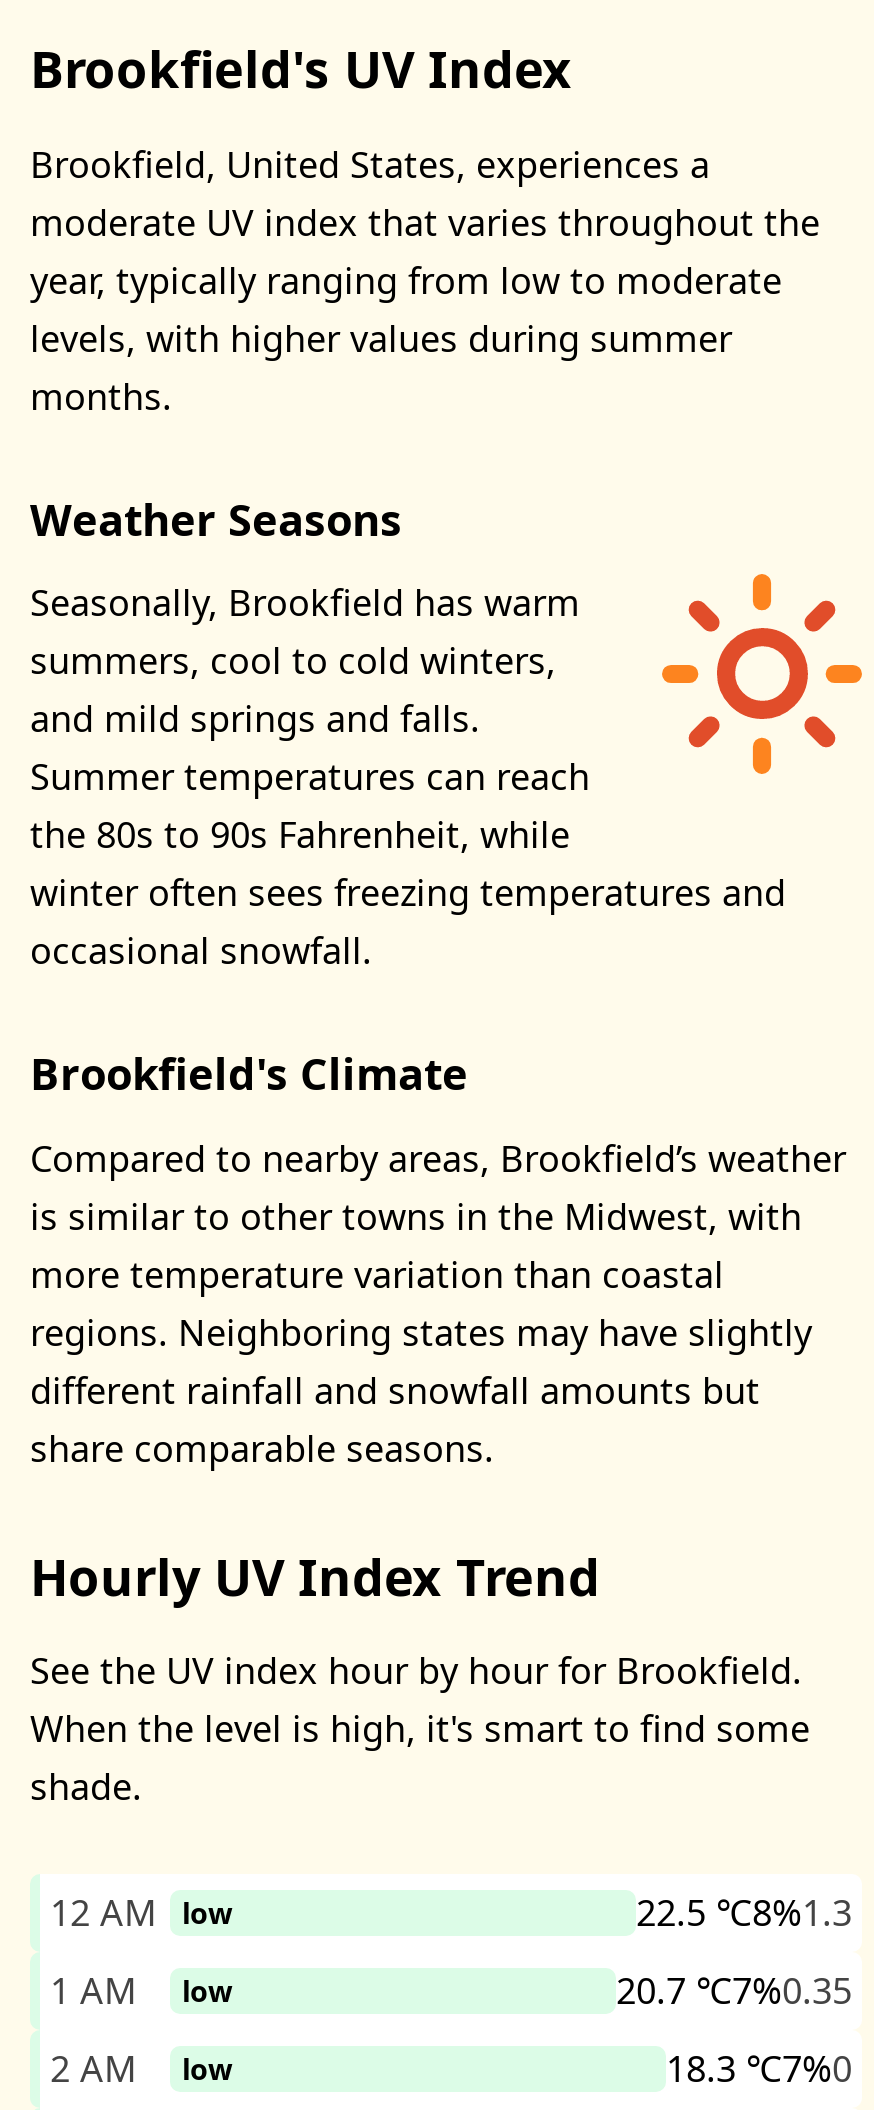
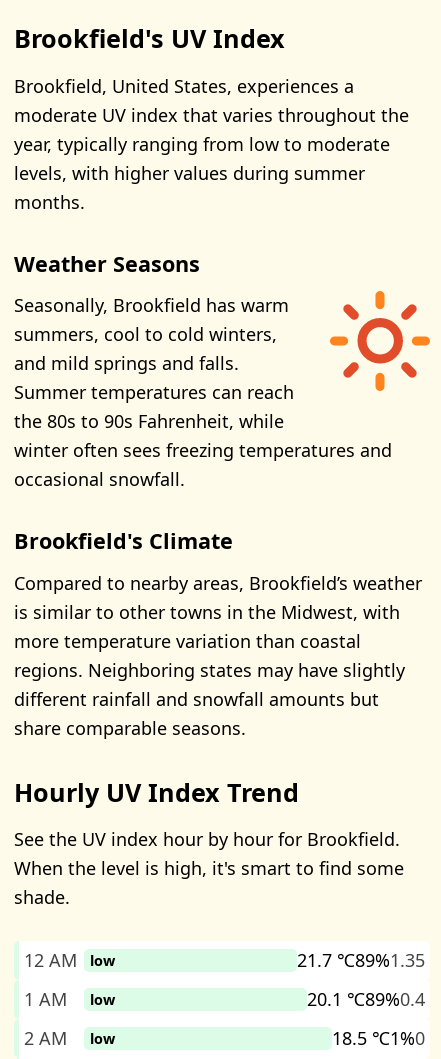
[636,1888,852,1936] 22.5 ℃8%1.3 -> [297,948,425,972] 21.7 ℃89%1.35
[616,1966,852,2014] 20.7 ℃7%0.35 -> [307,987,425,1011] 20.1 ℃89%0.4
[666,2044,852,2092] 18.3 ℃7%0 -> [332,1026,425,1050] 18.5 ℃1%0

